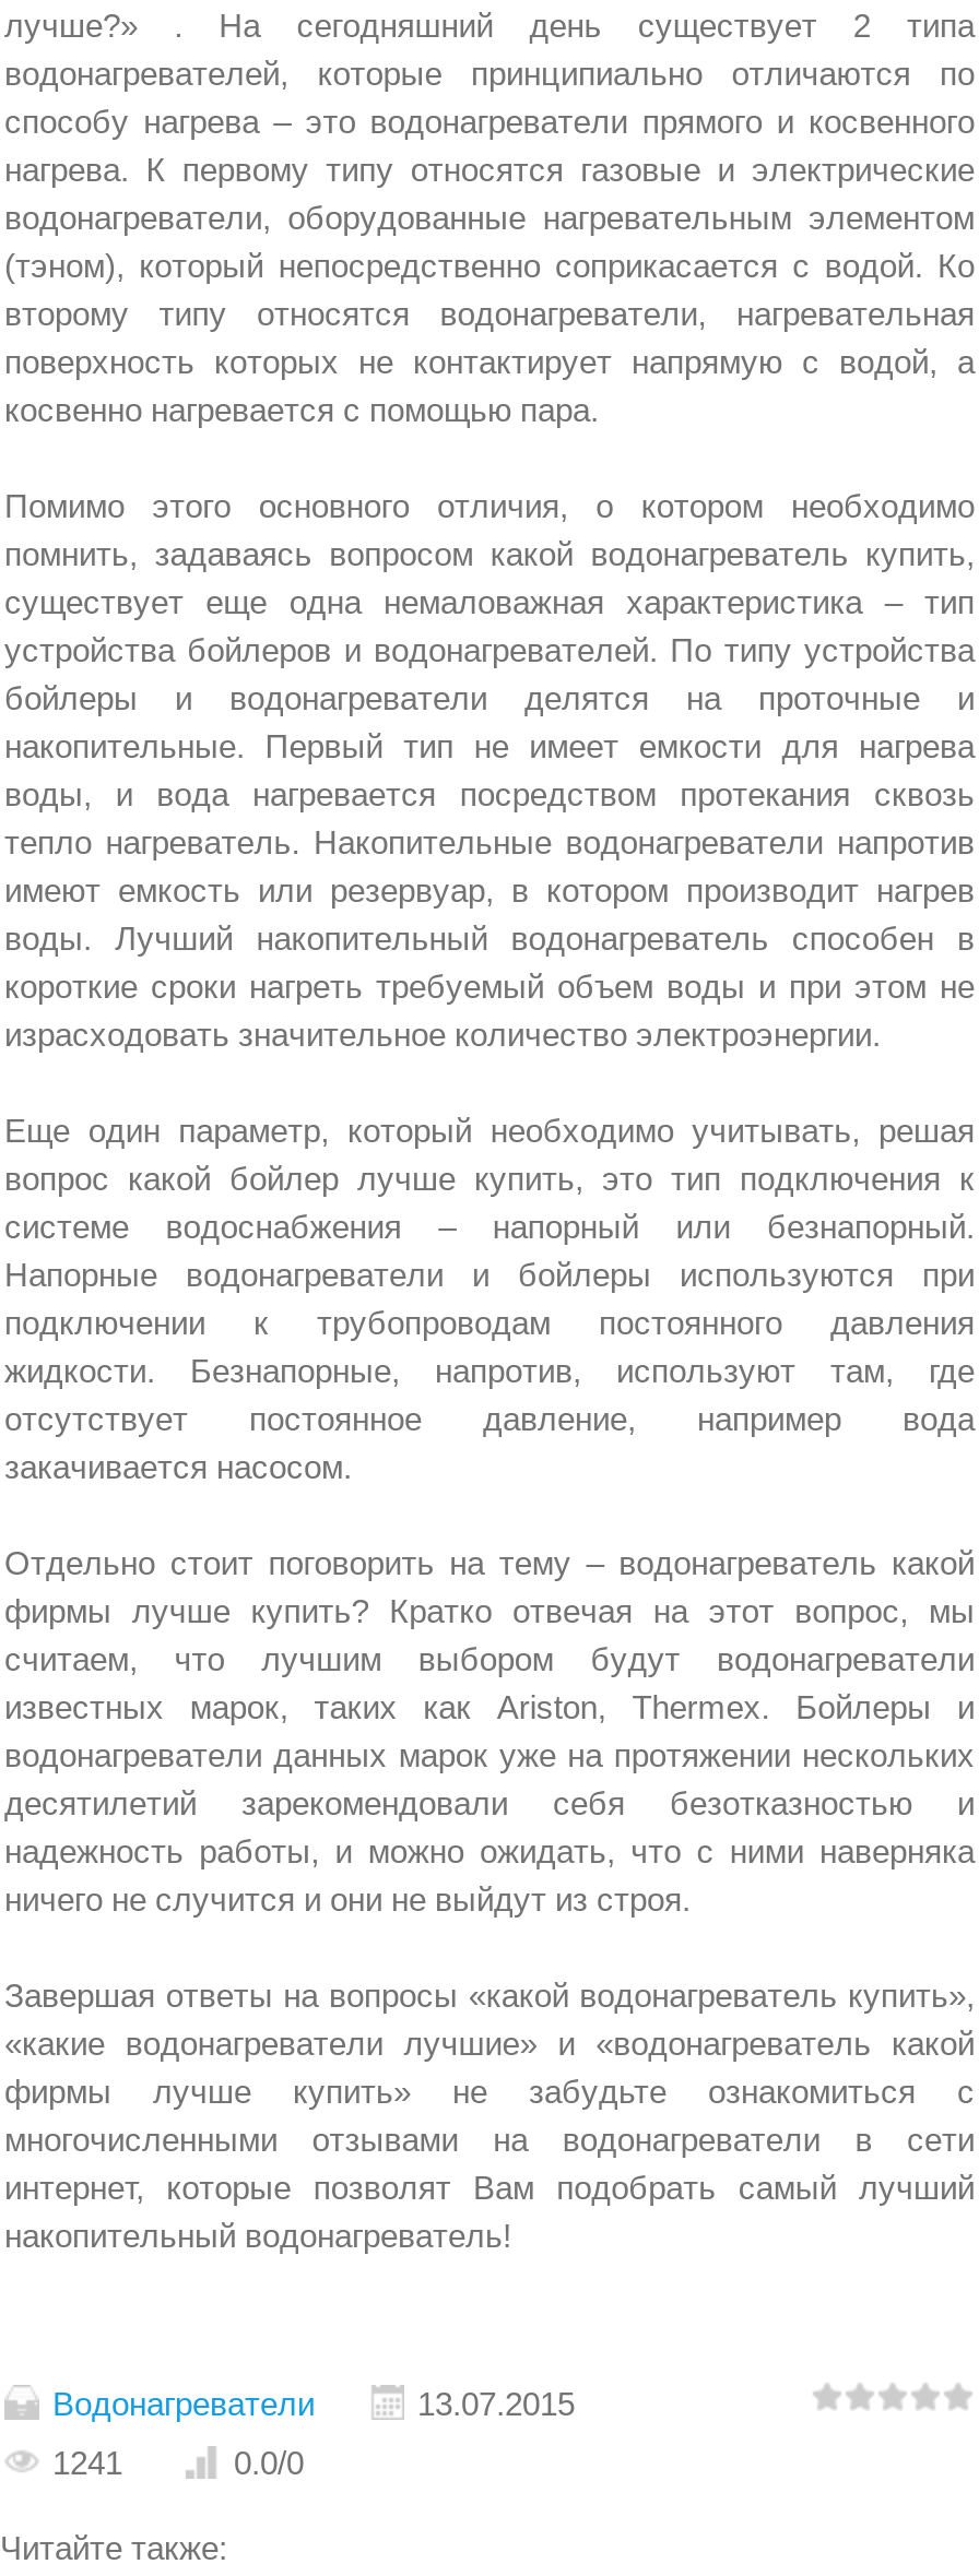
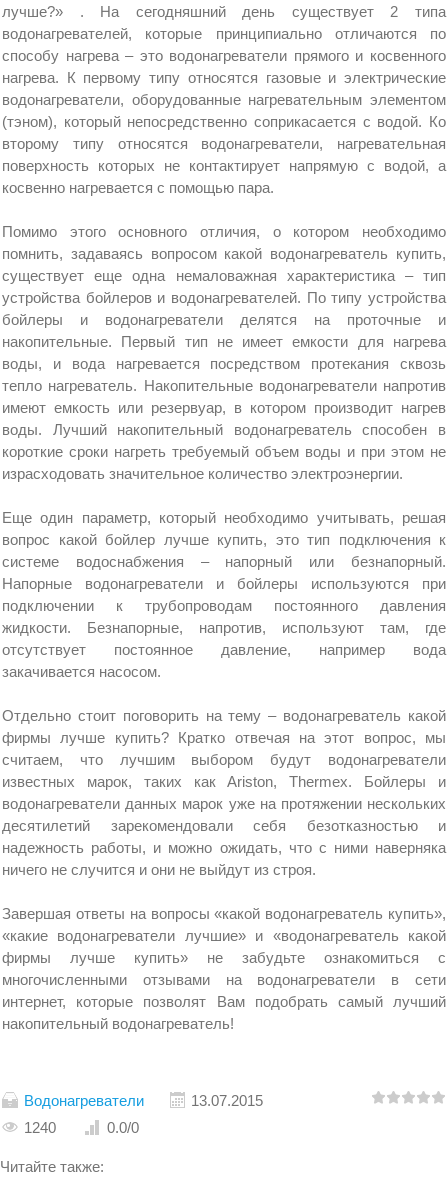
[52,2444,122,2481] 1241 -> [24,1119,56,1136] 1240

